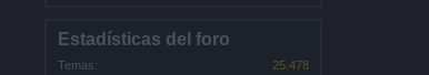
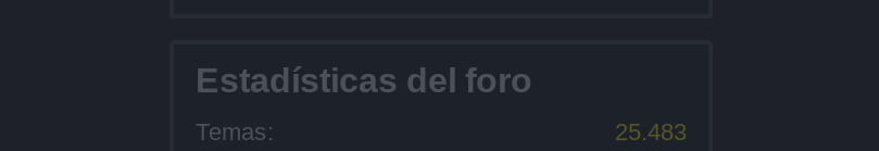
[272,58,309,72] 25.478 -> [615,118,687,144] 25.483

